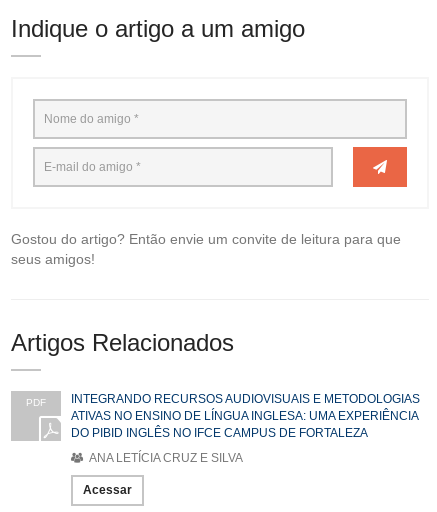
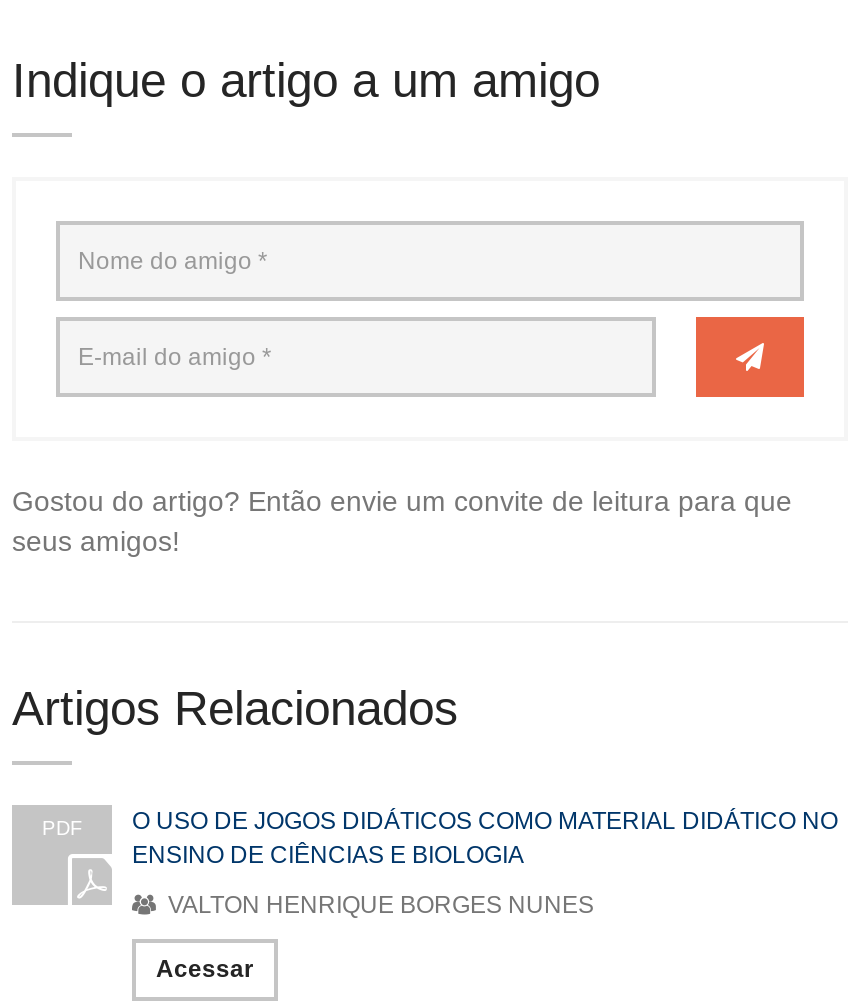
[71,392,420,440] INTEGRANDO RECURSOS AUDIOVISUAIS E METODOLOGIAS | ATIVAS NO ENSINO DE LÍNGUA INGLESA: UMA EXPERIÊNCIA | DO PIBID INGLÊS NO IFCE CAMPUS DE FORTALEZA -> [132,806,838,868] O USO DE JOGOS DIDÁTICOS COMO MATERIAL DIDÁTICO NO | ENSINO DE CIÊNCIAS E BIOLOGIA
[86,451,243,465] ANA LETÍCIA CRUZ E SILVA -> [162,890,594,918] VALTON HENRIQUE BORGES NUNES

